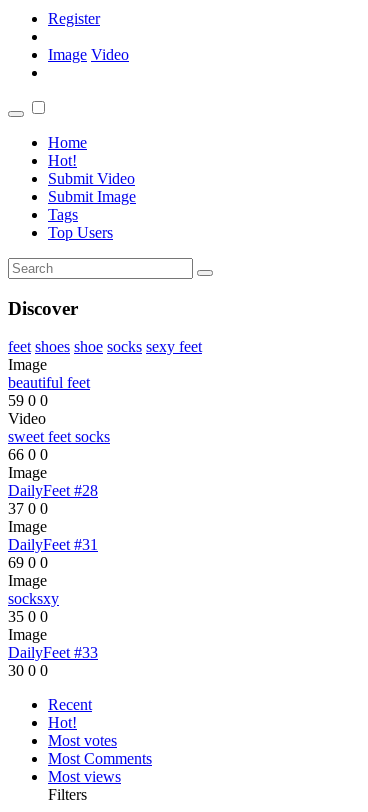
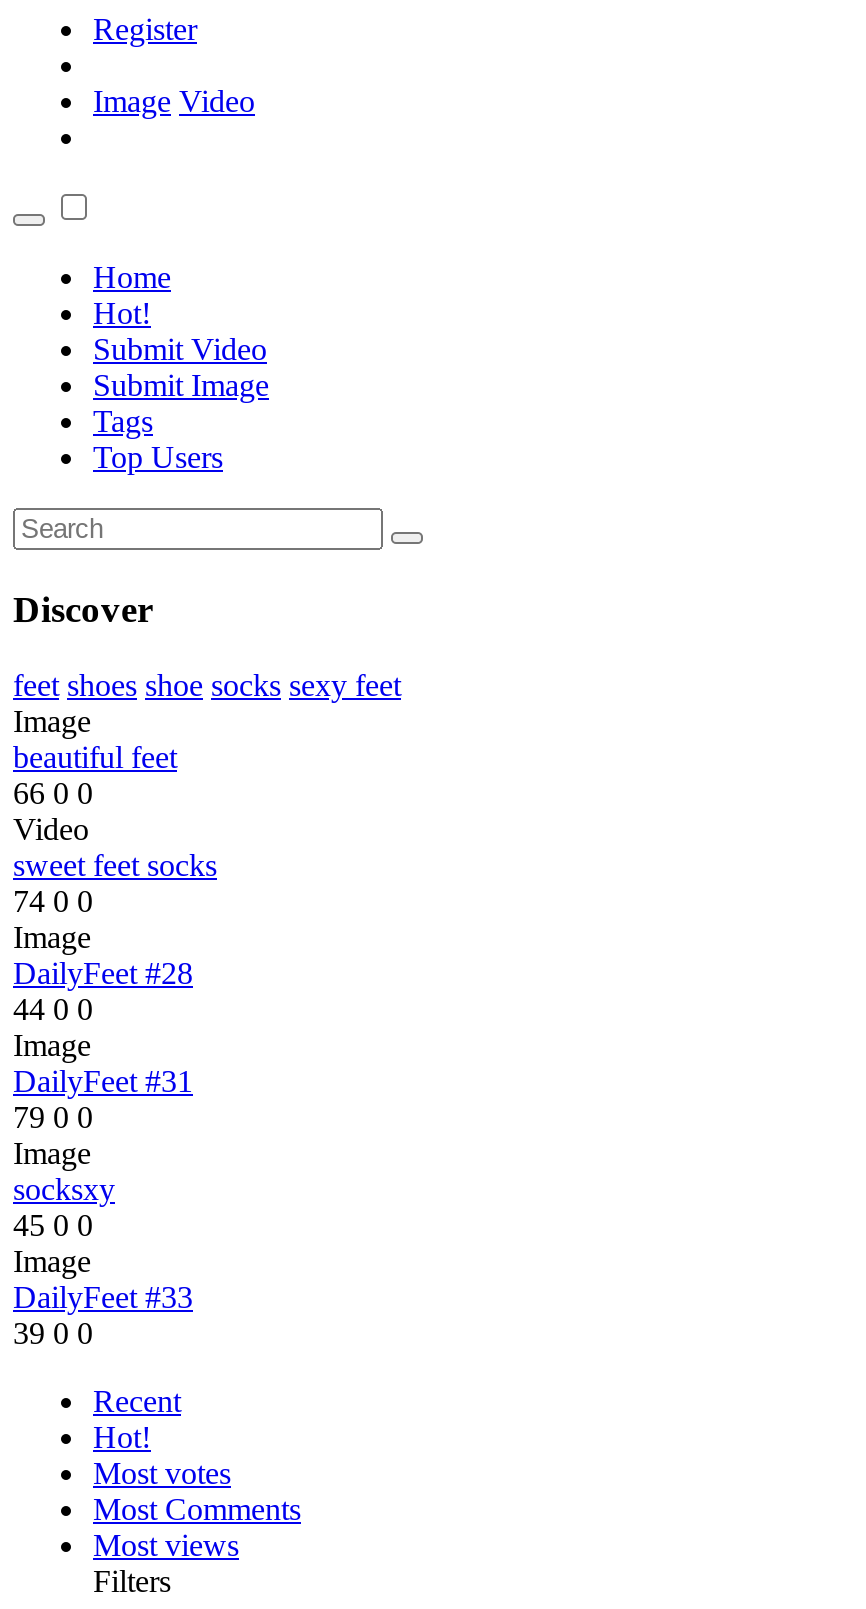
[8,392,48,409] 59 0 0 -> [13,777,93,811] 66 0 0
[8,446,48,463] 66 0 0 -> [13,885,93,919] 74 0 0
[8,500,48,517] 37 0 0 -> [13,993,93,1027] 44 0 0
[8,554,48,571] 69 0 0 -> [13,1101,93,1135] 79 0 0
[8,608,48,625] 35 0 0 -> [13,1209,93,1243] 45 0 0
[8,662,48,679] 30 0 0 -> [13,1317,93,1351] 39 0 0

